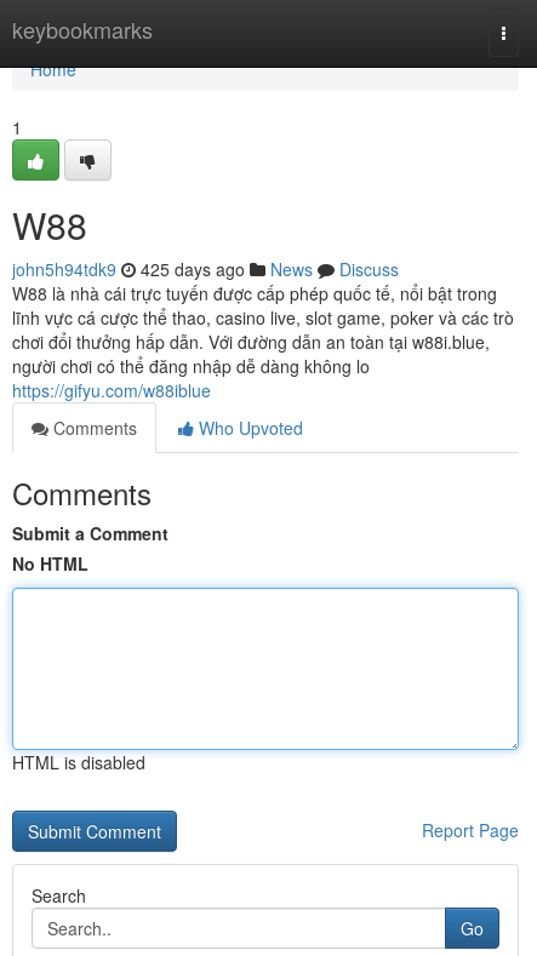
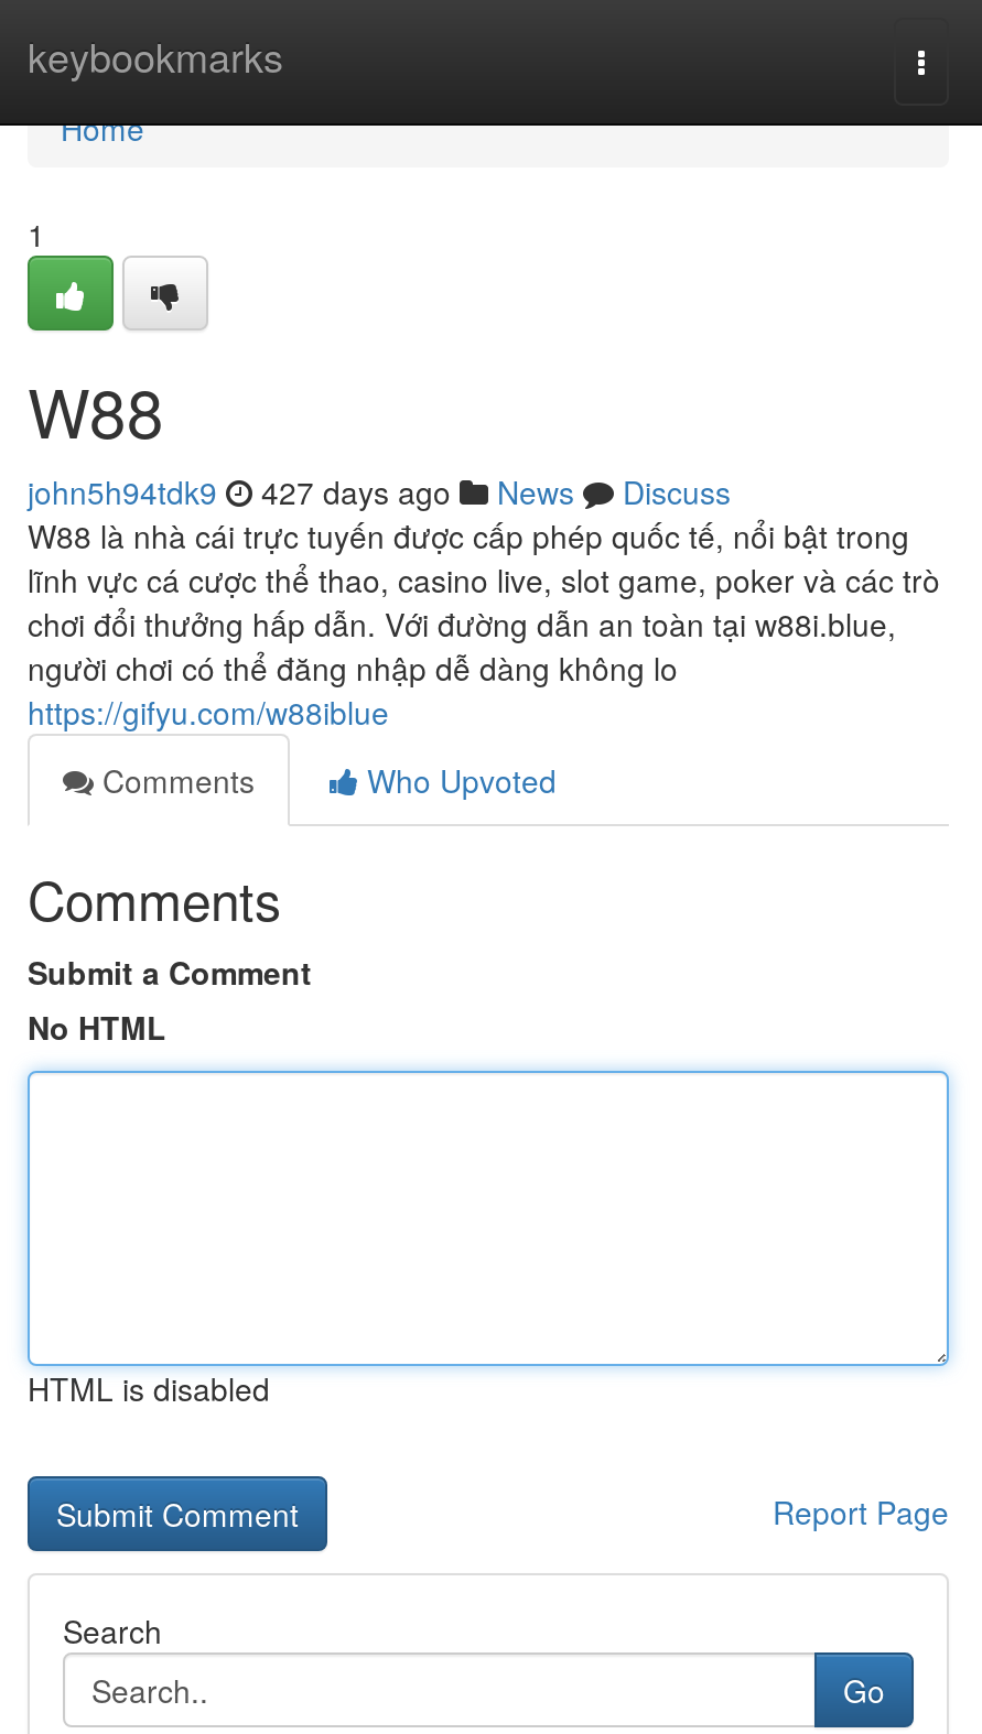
[12,257,399,281] john5h94tdk9 425 days ago News Discuss -> [28,469,731,513] john5h94tdk9 427 days ago News Discuss

